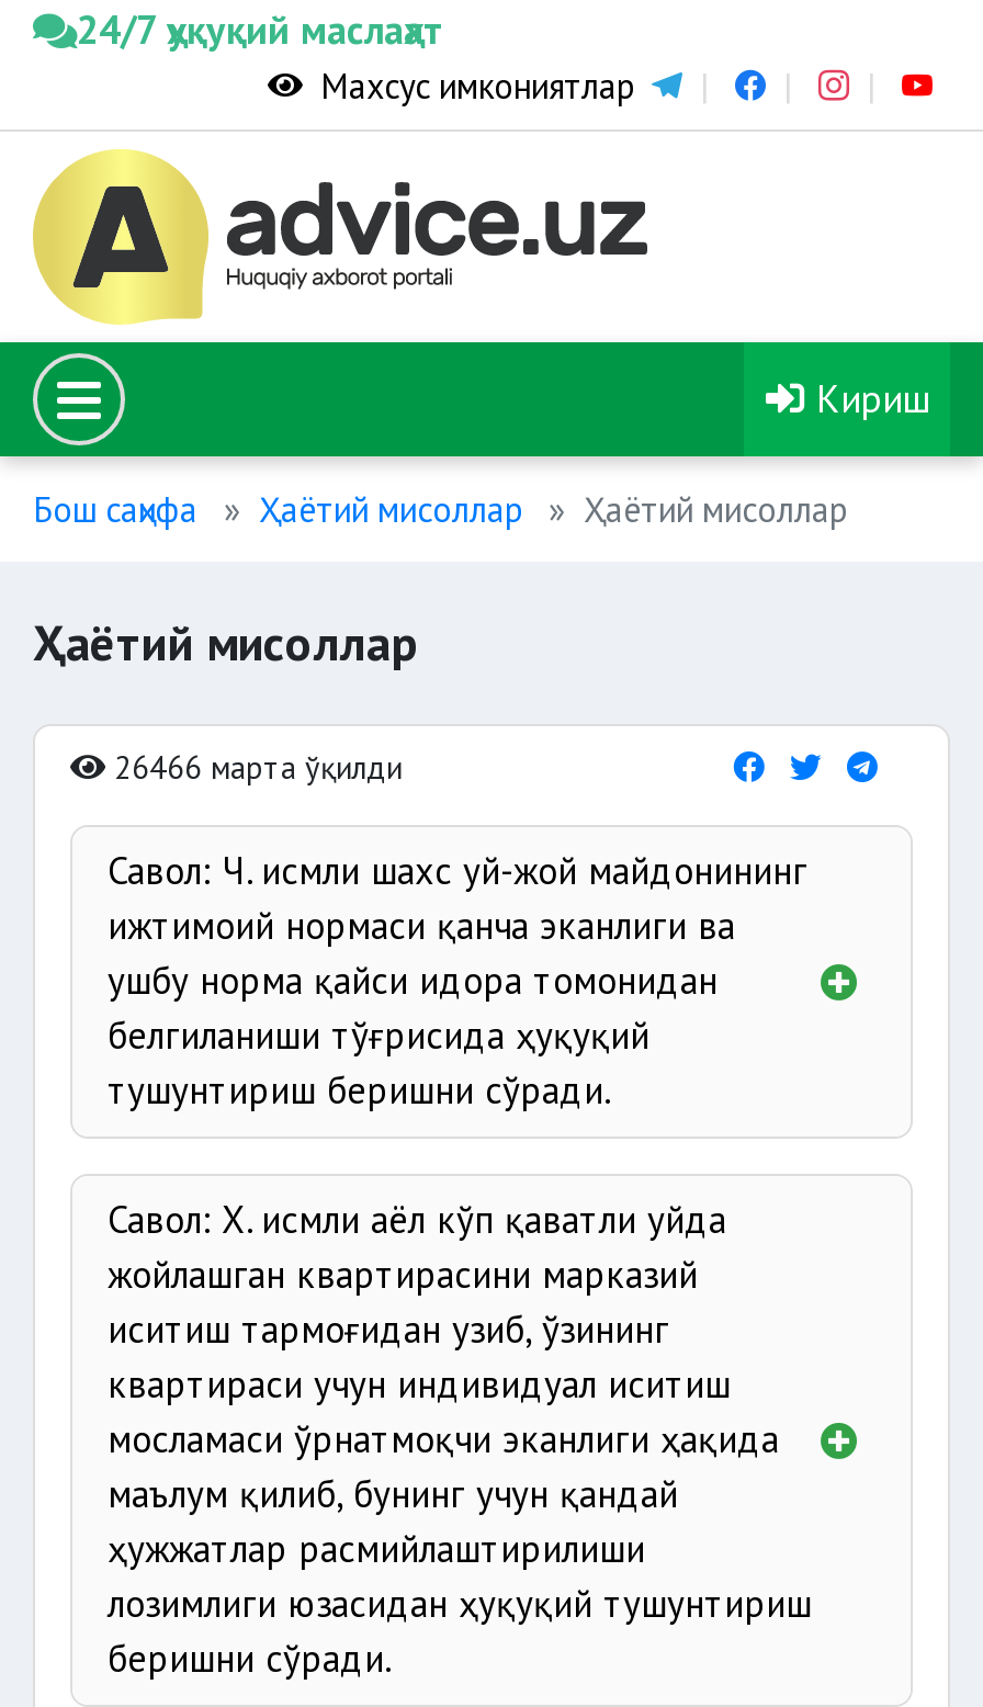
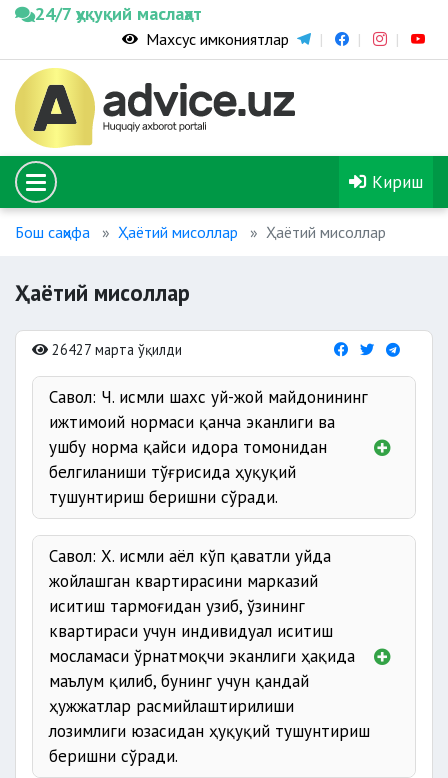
[105,746,402,788] 26466 марта ўқилди -> [48,340,182,359] 26427 марта ўқилди

